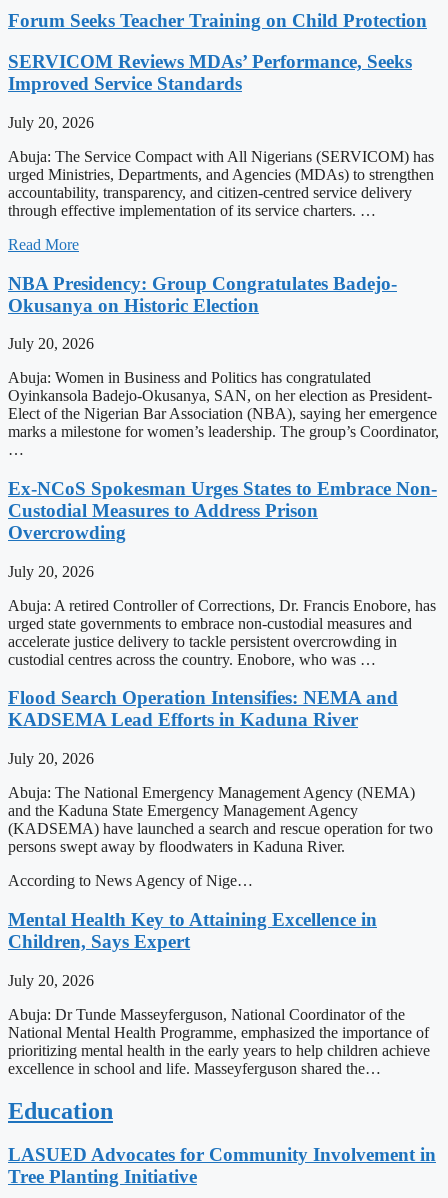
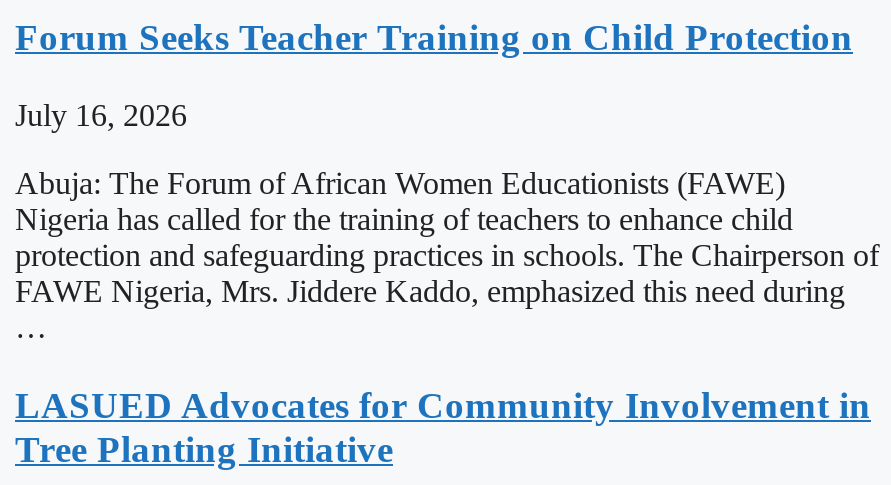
[8,51,439,440] SERVICOM Reviews MDAs’ Performance, Seeks | Improved Service Standards | July 20, 2026 | Abuja: The Service Compact with All Nigerians (SERVICOM) has | urged Ministries, Departments, and Agencies (MDAs) to strengthen | accountability, transparency, and citizen-centred service delivery | through effective implementation of its service charters. … | Read More | NBA Presidency: Group Congratulates Badejo- | Okusanya on Historic Election | July 20, 2026 | Abuja: Women in Business and Politics has congratulated | Oyinkansola Badejo-Okusanya, SAN, on her election as President- | Elect of the Nigerian Bar Association (NBA), saying her emergence | marks a milestone for women’s leadership. The group’s Coordinator, -> [15,98,879,308] July 16, 2026 | Abuja: The Forum of African Women Educationists (FAWE) | Nigeria has called for the training of teachers to enhance child | protection and safeguarding practices in schools. The Chairperson of | FAWE Nigeria, Mrs. Jiddere Kaddo, emphasized this need during
[8,478,437,1123] Ex-NCoS Spokesman Urges States to Embrace Non- | Custodial Measures to Address Prison | Overcrowding | July 20, 2026 | Abuja: A retired Controller of Corrections, Dr. Francis Enobore, has | urged state governments to embrace non-custodial measures and | accelerate justice delivery to tackle persistent overcrowding in | custodial centres across the country. Enobore, who was … | Flood Search Operation Intensifies: NEMA and | KADSEMA Lead Efforts in Kaduna River | July 20, 2026 | Abuja: The National Emergency Management Agency (NEMA) | and the Kaduna State Emergency Management Agency | (KADSEMA) have launched a search and rescue operation for two | persons swept away by floodwaters in Kaduna River. | According to News Agency of Nige… | Mental Health Key to Attaining Excellence in | Children, Says Expert | July 20, 2026 | Abuja: Dr Tunde Masseyferguson, National Coordinator of the | National Mental Health Programme, emphasized the importance of | prioritizing mental health in the early years to help children achieve | excellence in school and life. Masseyferguson shared the… | Education -> none

